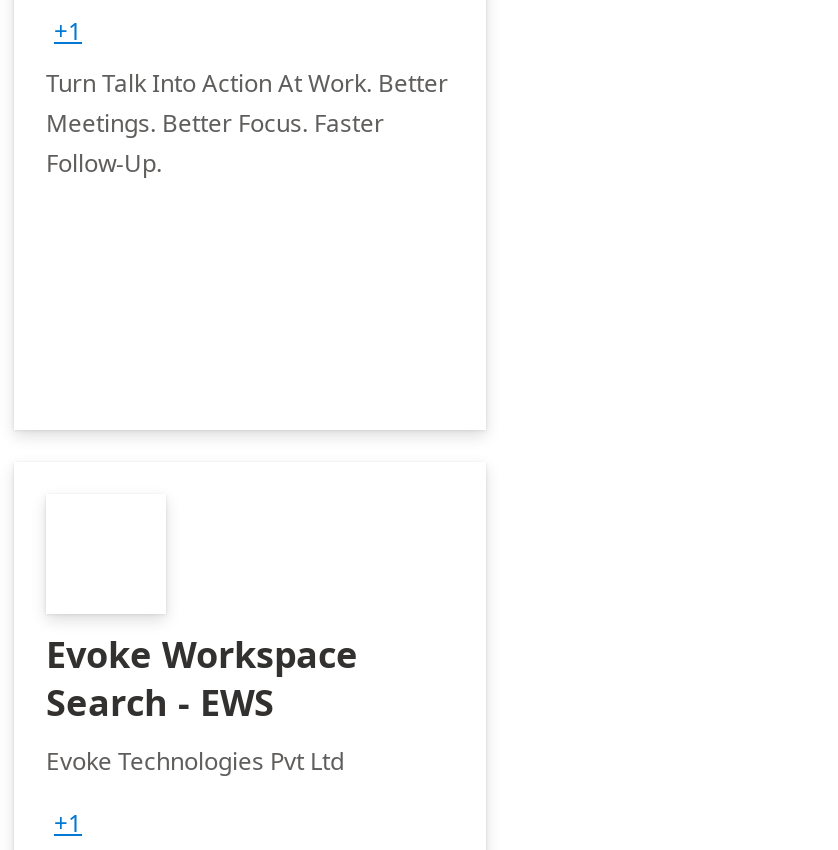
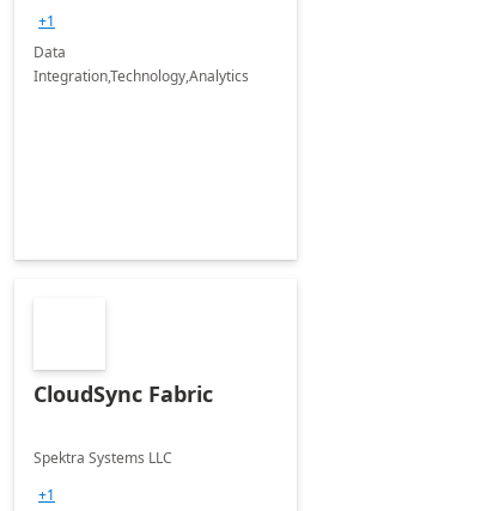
[46,66,448,180] Turn Talk Into Action At Work. Better | Meetings. Better Focus. Faster | Follow-Up. -> [34,42,249,86] Data | Integration,Technology,Analytics
[46,630,358,778] Evoke Workspace | Search - EWS | Evoke Technologies Pvt Ltd -> [34,379,213,468] CloudSync Fabric | Spektra Systems LLC

